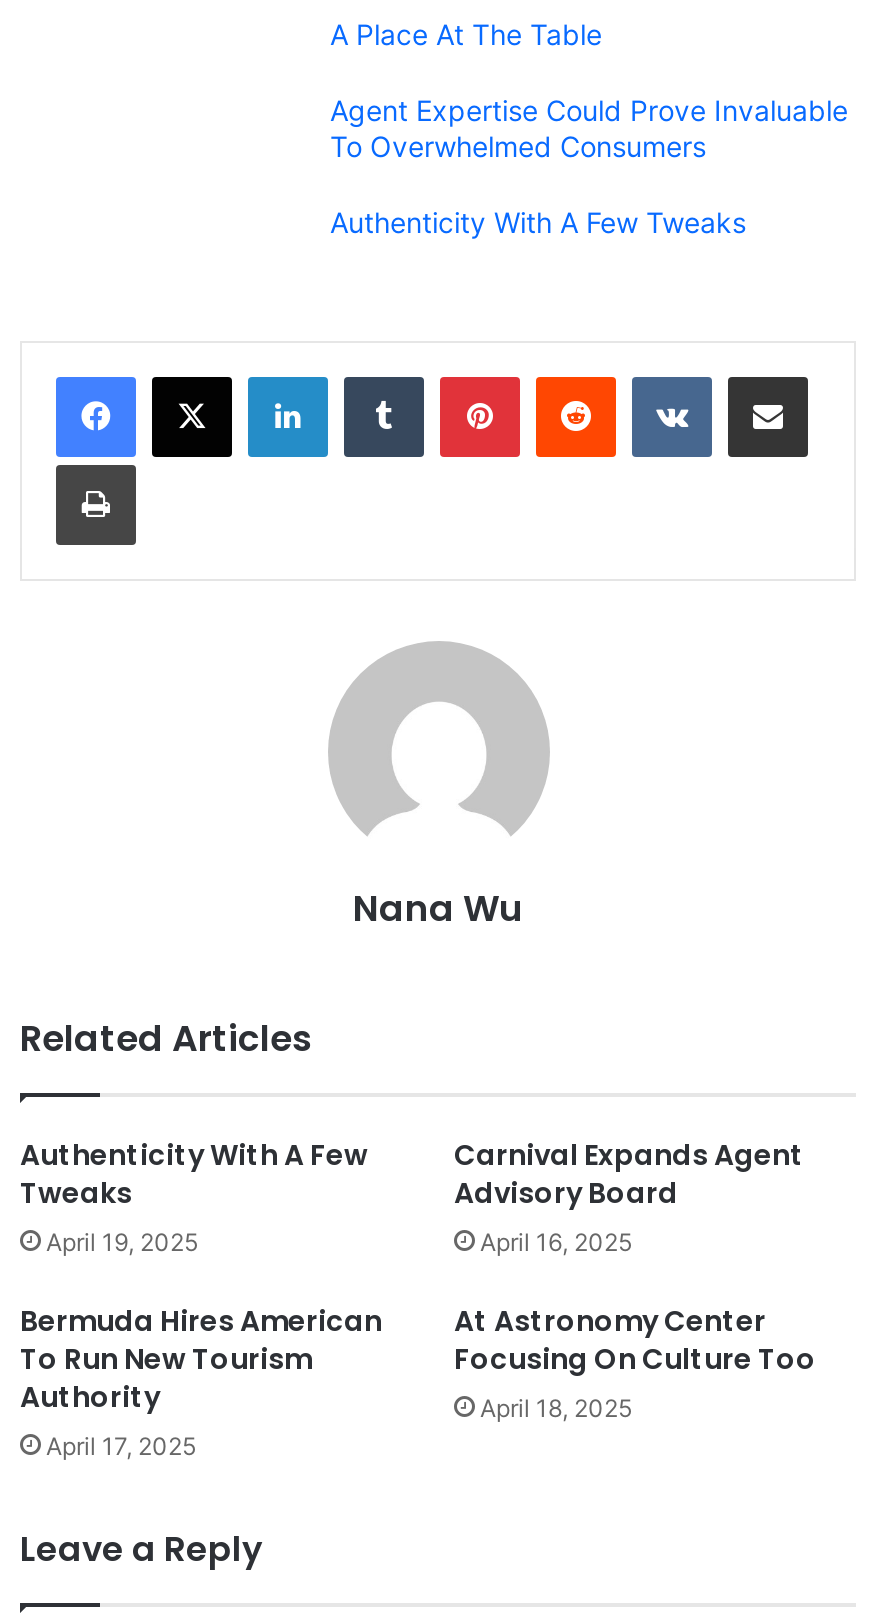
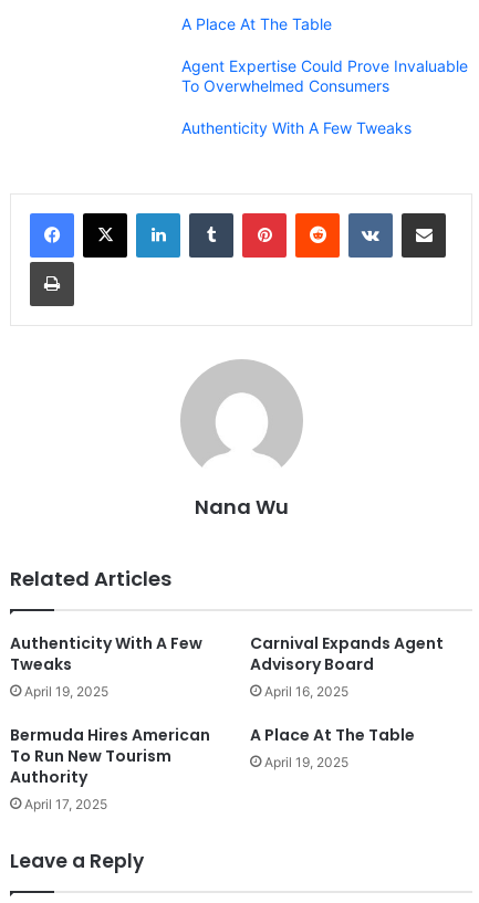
[454,1301,816,1423] At Astronomy Center | Focusing On Culture Too | April 18, 2025 -> [250,724,415,770] A Place At The Table | April 19, 2025

